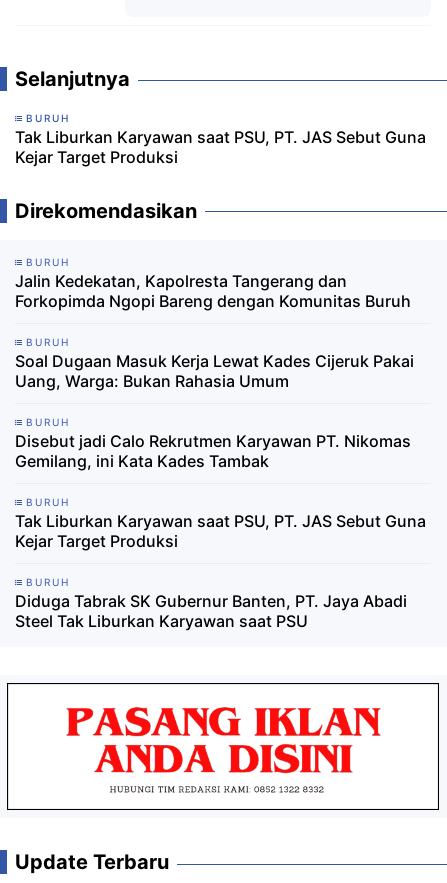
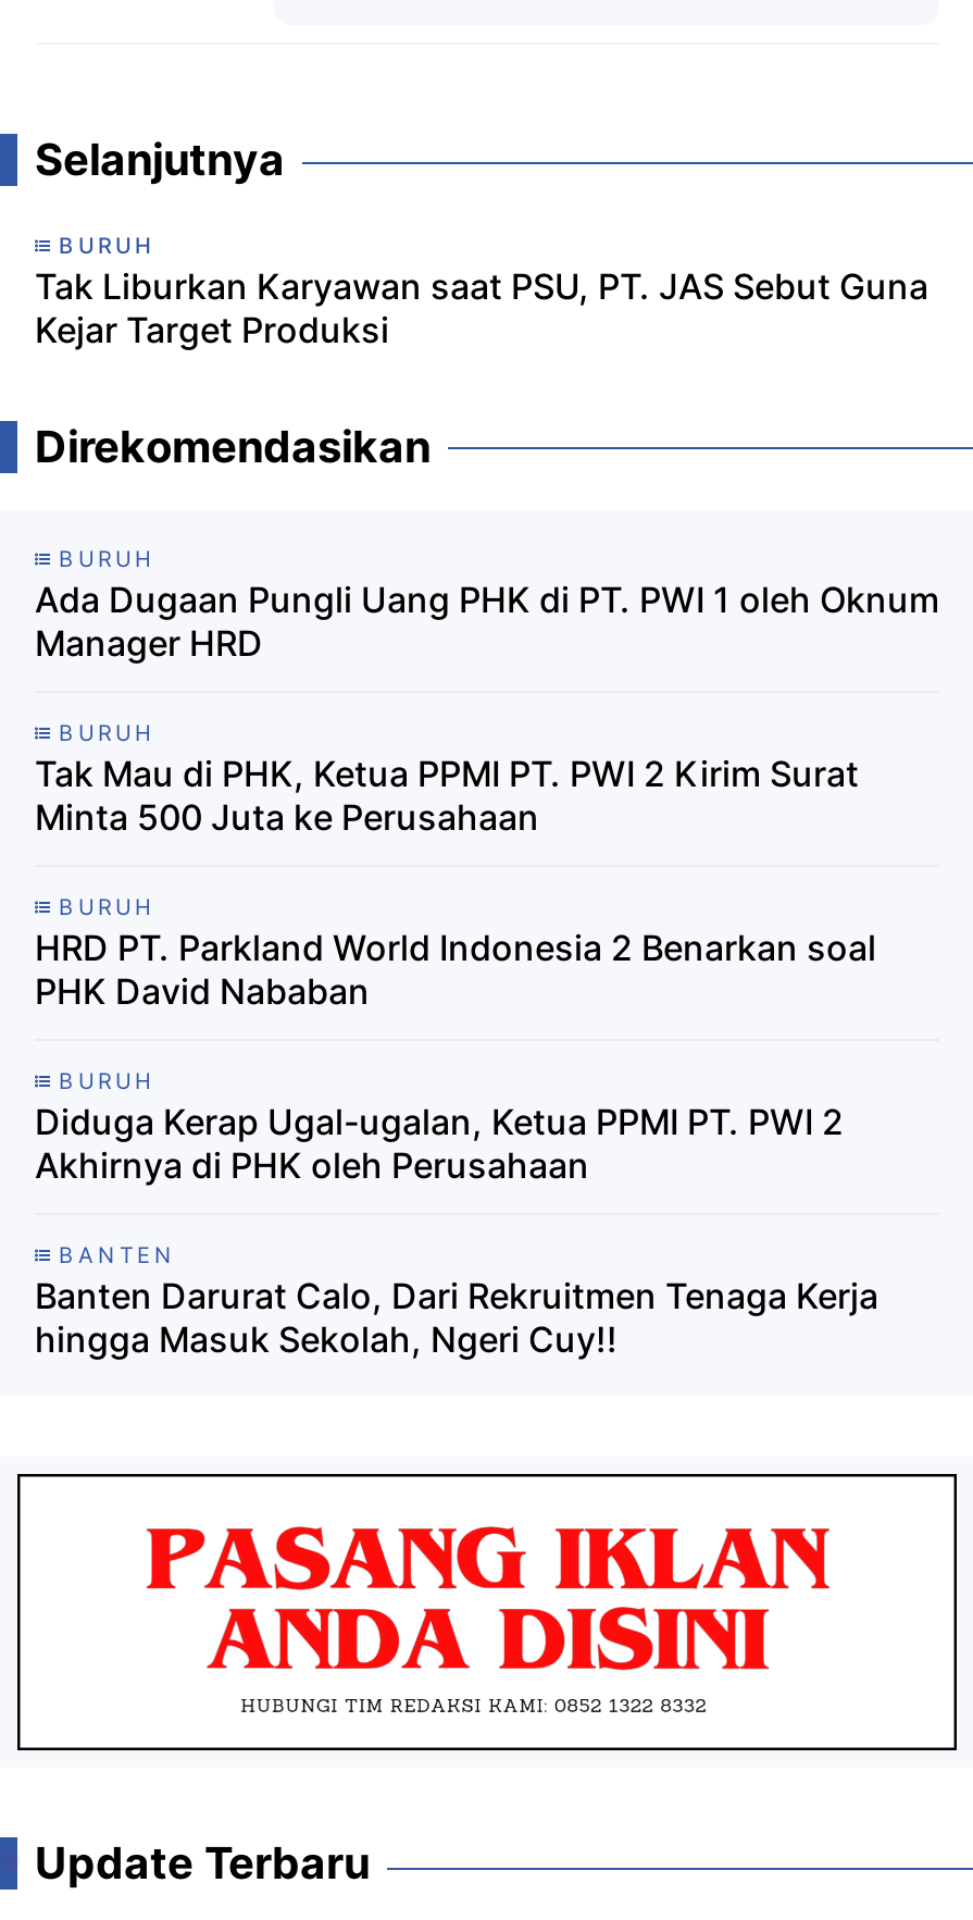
[15,271,411,311] Jalin Kedekatan, Kapolresta Tangerang dan | Forkopimda Ngopi Bareng dengan Komunitas Buruh -> [35,578,939,665] Ada Dugaan Pungli Uang PHK di PT. PWI 1 oleh Oknum | Manager HRD
[15,351,414,391] Soal Dugaan Masuk Kerja Lewat Kades Cijeruk Pakai | Uang, Warga: Bukan Rahasia Umum -> [35,752,859,839] Tak Mau di PHK, Ketua PPMI PT. PWI 2 Kirim Surat | Minta 500 Juta ke Perusahaan
[15,431,411,471] Disebut jadi Calo Rekrutmen Karyawan PT. Nikomas | Gemilang, ini Kata Kades Tambak -> [35,926,876,1013] HRD PT. Parkland World Indonesia 2 Benarkan soal | PHK David Nababan
[15,511,426,551] Tak Liburkan Karyawan saat PSU, PT. JAS Sebut Guna | Kejar Target Produksi -> [35,1100,844,1187] Diduga Kerap Ugal-ugalan, Ketua PPMI PT. PWI 2 | Akhirnya di PHK oleh Perusahaan
[15,576,407,631] BURUH | Diduga Tabrak SK Gubernur Banten, PT. Jaya Abadi | Steel Tak Liburkan Karyawan saat PSU -> [35,1241,878,1361] BANTEN | Banten Darurat Calo, Dari Rekruitmen Tenaga Kerja | hingga Masuk Sekolah, Ngeri Cuy!!

